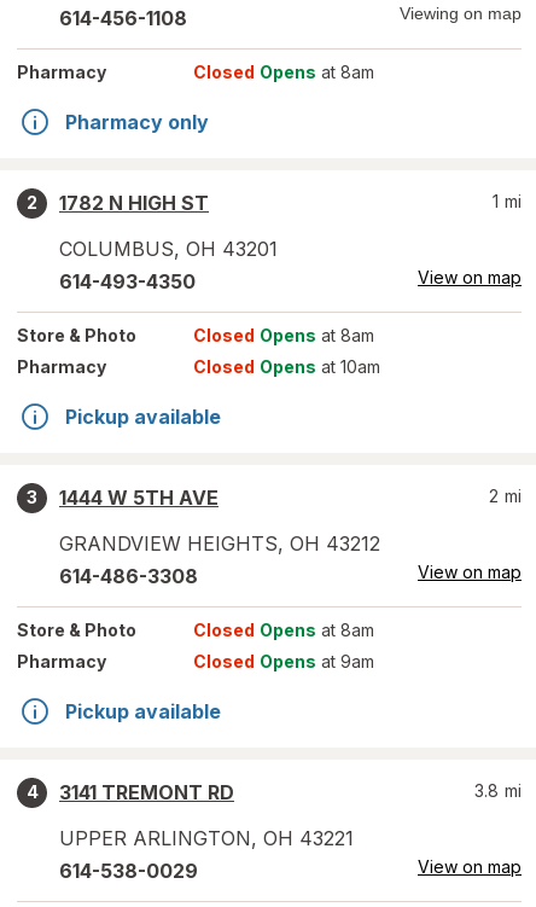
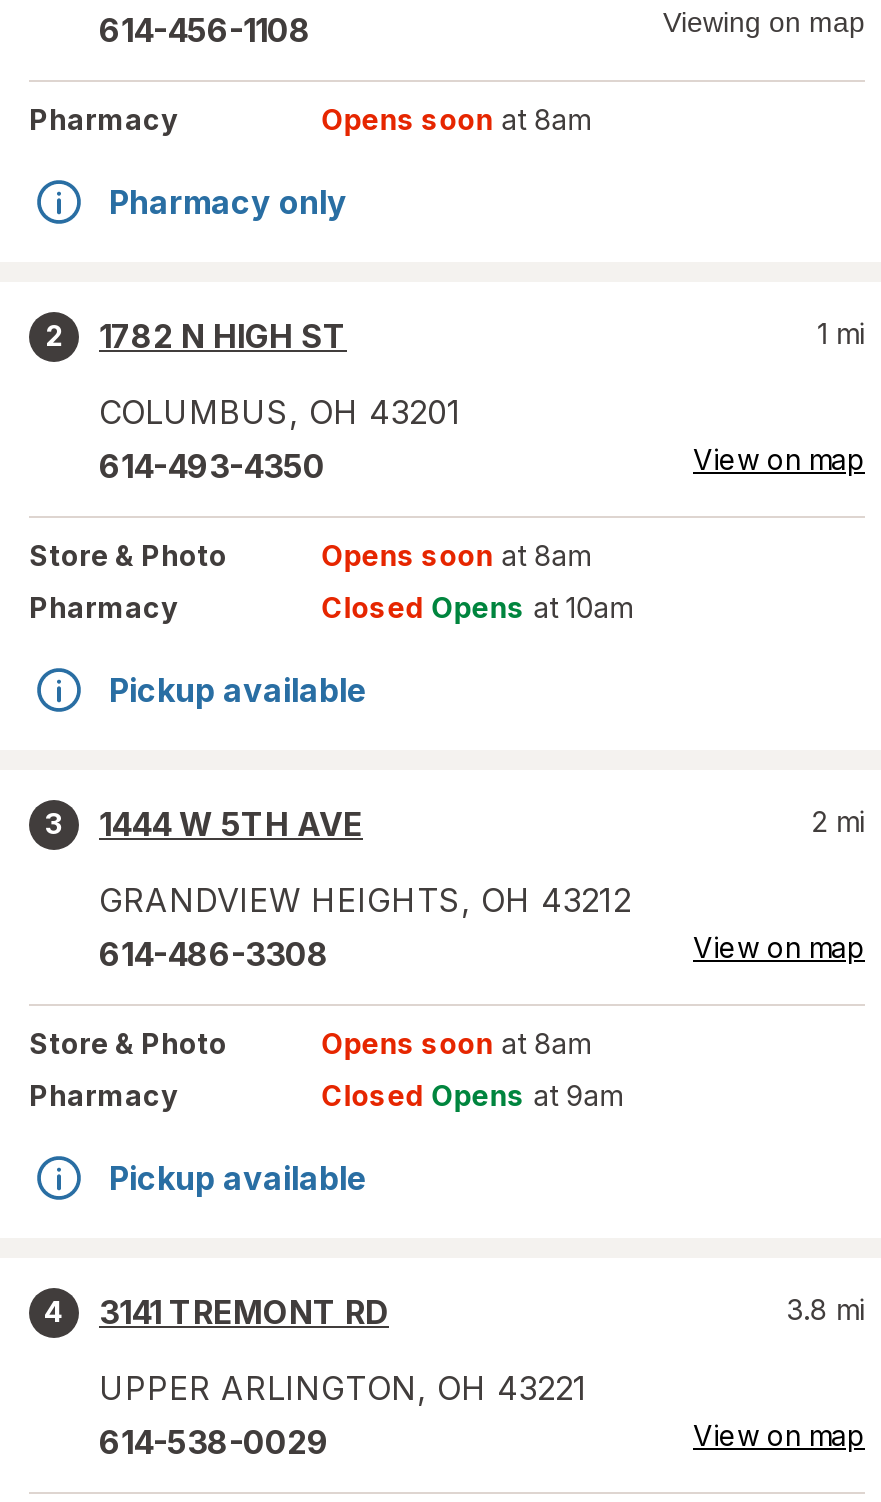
[194,62,375,82] Closed Opens at 8am -> [322,102,590,136] Opens soon at 8am
[194,325,375,345] Closed Opens at 8am -> [322,538,590,572] Opens soon at 8am
[194,620,375,640] Closed Opens at 8am -> [322,1026,590,1060] Opens soon at 8am

